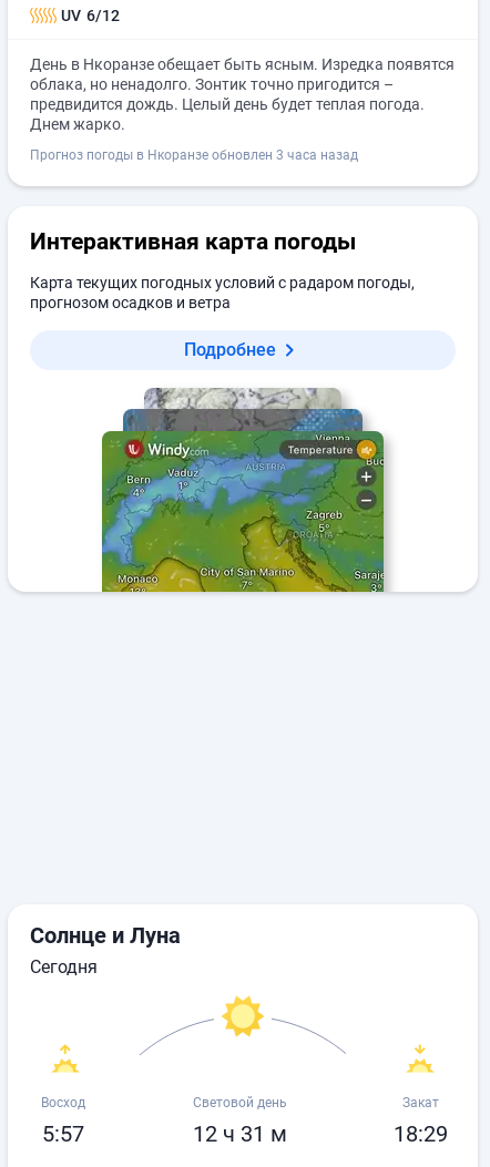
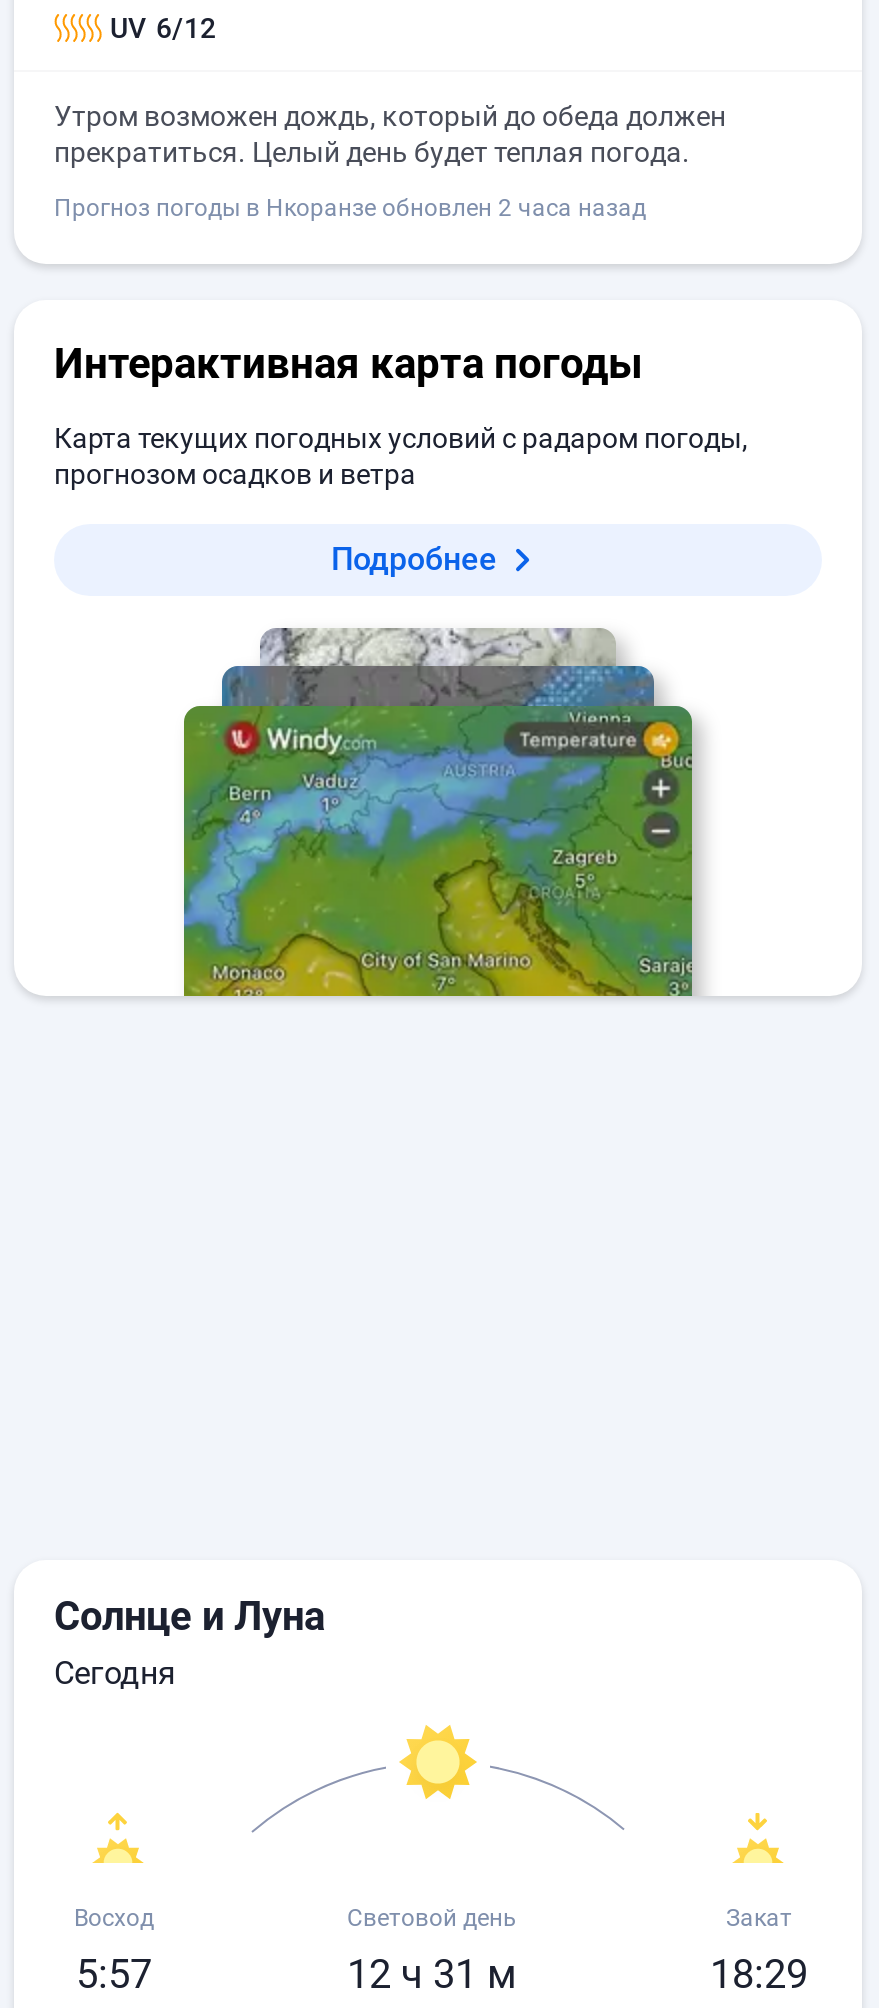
[30,55,455,133] День в Нкоранзе обещает быть ясным. Изредка появятся | облака, но ненадолго. Зонтик точно пригодится – | предвидится дождь. Целый день будет теплая погода. | Днем жарко. -> [54,100,726,168] Утром возможен дождь, который до обеда должен | прекратиться. Целый день будет теплая погода.
[30,147,358,163] Прогноз погоды в Нкоранзе обновлен 3 часа назад -> [54,194,646,222] Прогноз погоды в Нкоранзе обновлен 2 часа назад

